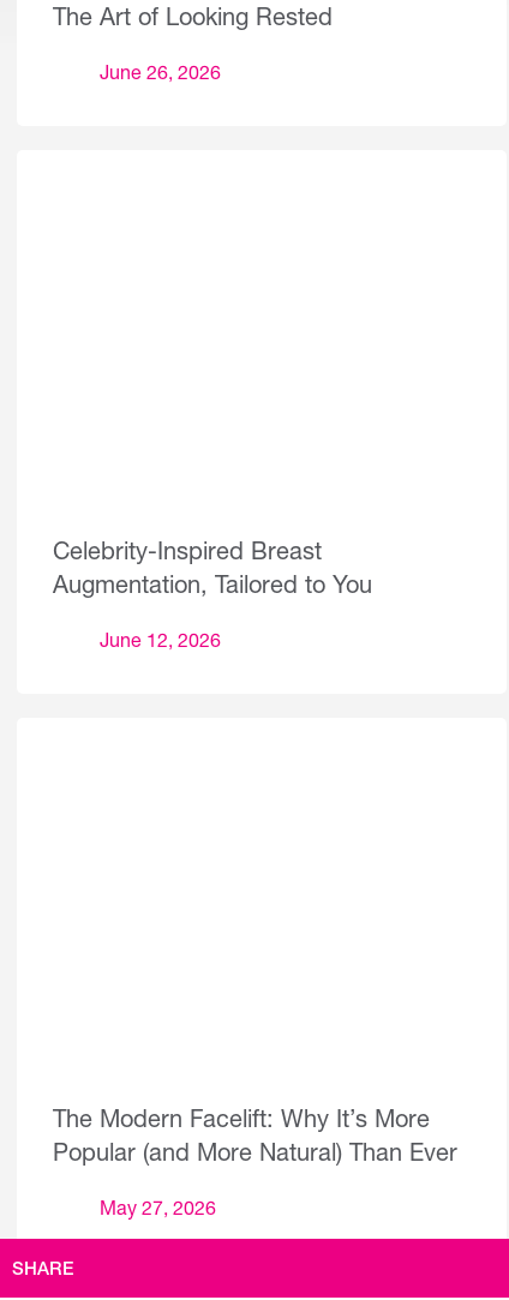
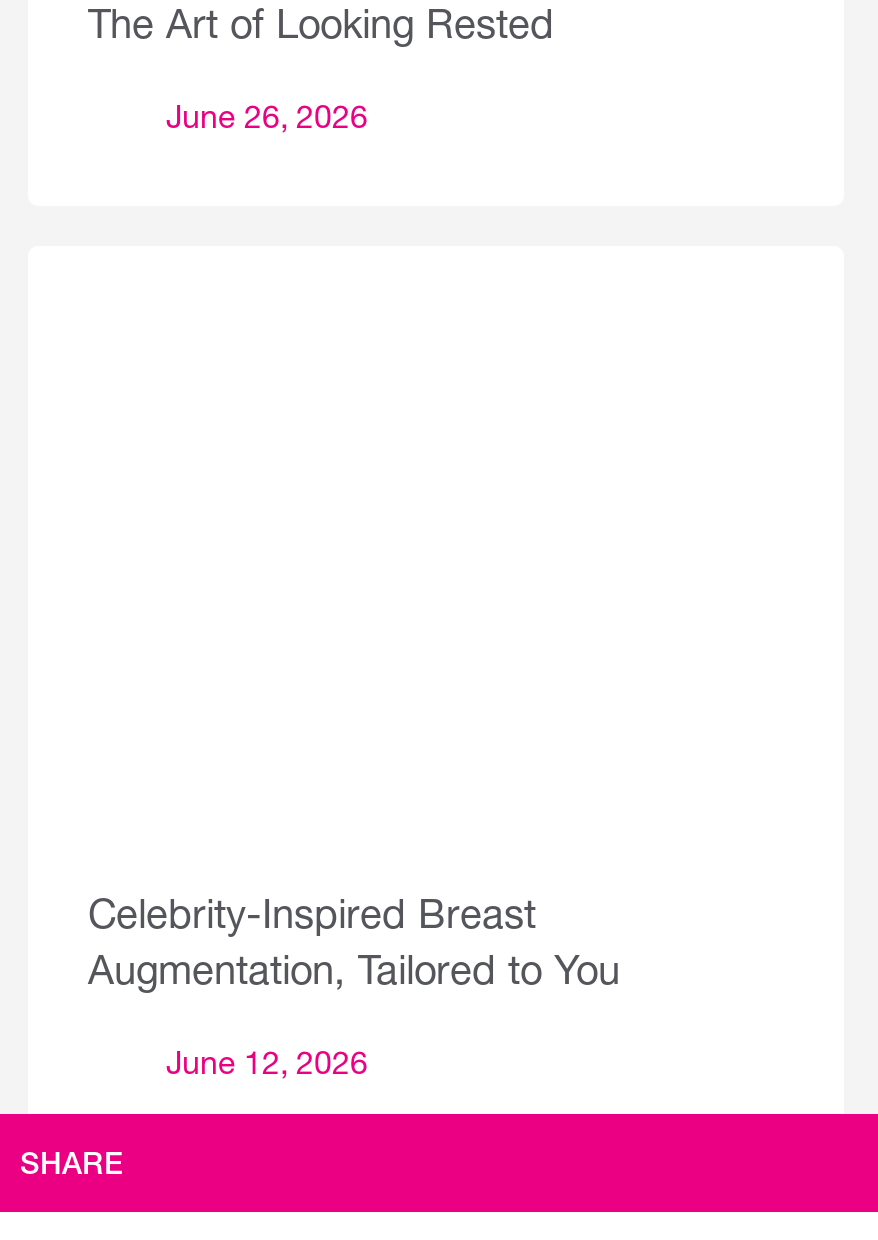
[53,1110,457,1220] The Modern Facelift: Why It’s More | Popular (and More Natural) Than Ever | May 27, 2026 -> none

